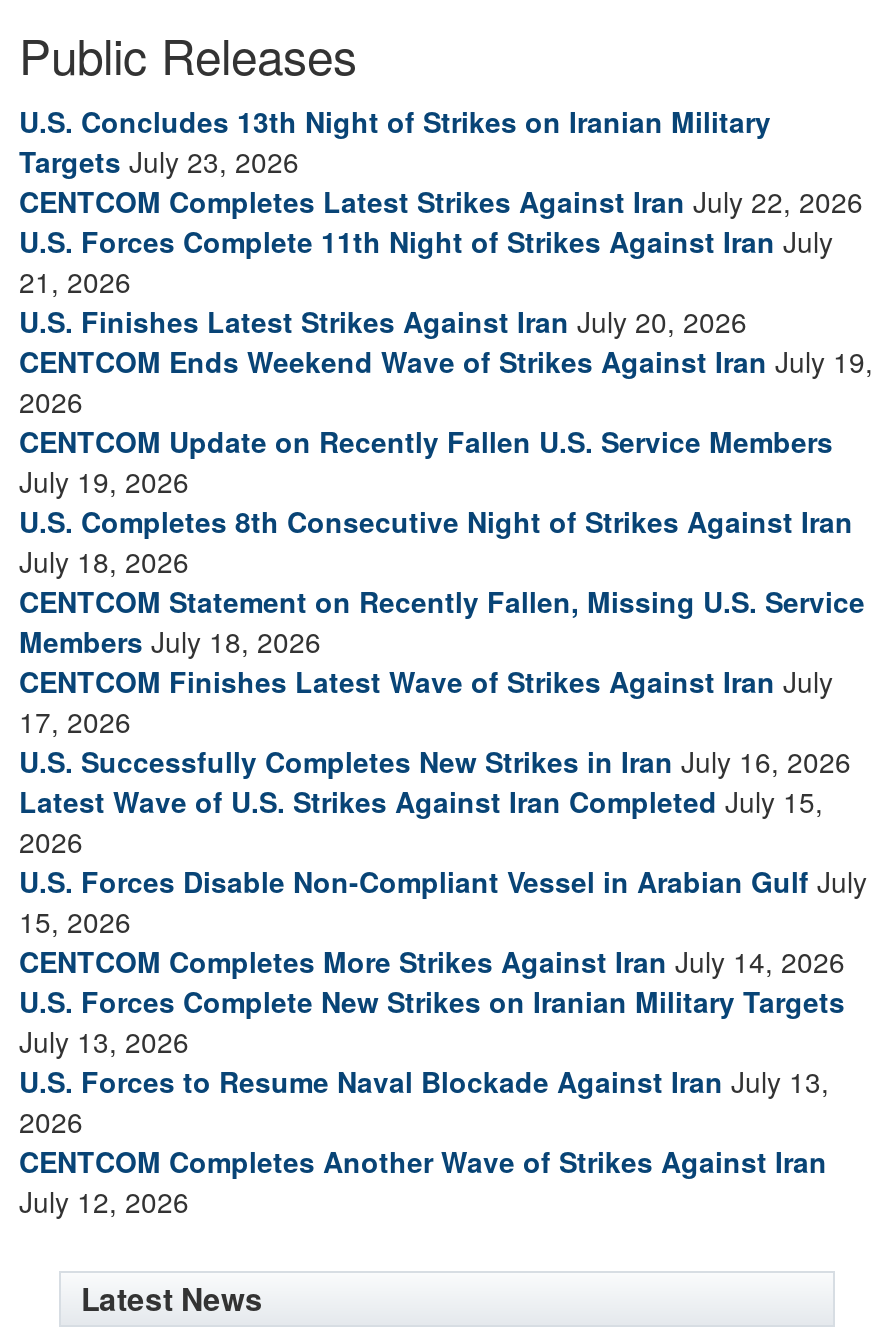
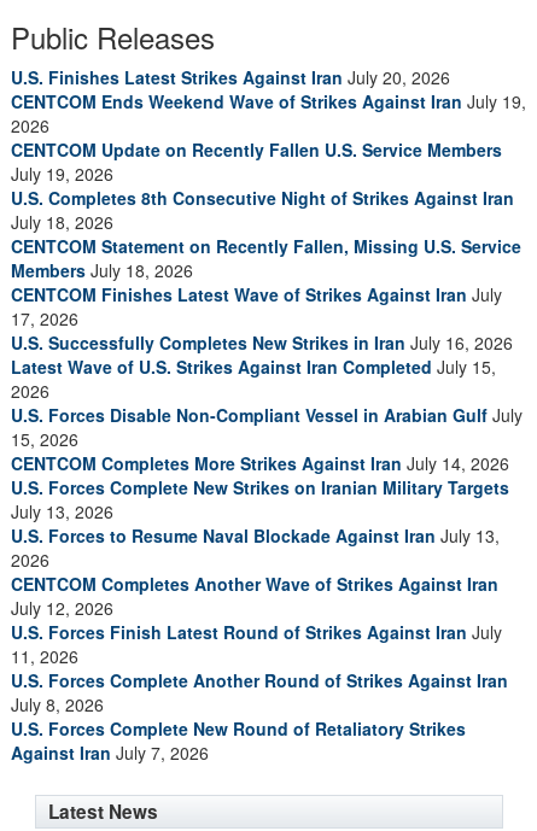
[19,101,863,301] U.S. Concludes 13th Night of Strikes on Iranian Military | Targets July 23, 2026 | CENTCOM Completes Latest Strikes Against Iran July 22, 2026 | U.S. Forces Complete 11th Night of Strikes Against Iran July | 21, 2026 -> none
moved [19,301,873,1221] -> [11,65,526,620]: U.S. Finishes Latest Strikes Against Iran July 20, 2026 | CENTCOM Ends Weekend Wave of Strikes Against Iran July 19, | 2026 | ... | CENTCOM Completes Another Wave of Strikes Against Iran | July 12, 2026
none -> [11,620,508,765] U.S. Forces Finish Latest Round of Strikes Against Iran July | 11, 2026 | U.S. Forces Complete Another Round of Strikes Against Iran | July 8, 2026 | U.S. Forces Complete New Round of Retaliatory Strikes | Against Iran July 7, 2026

